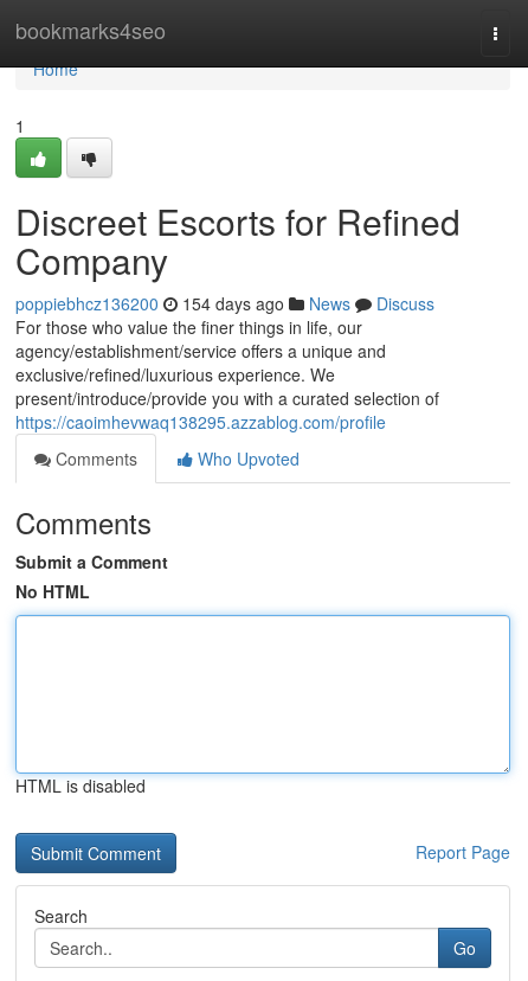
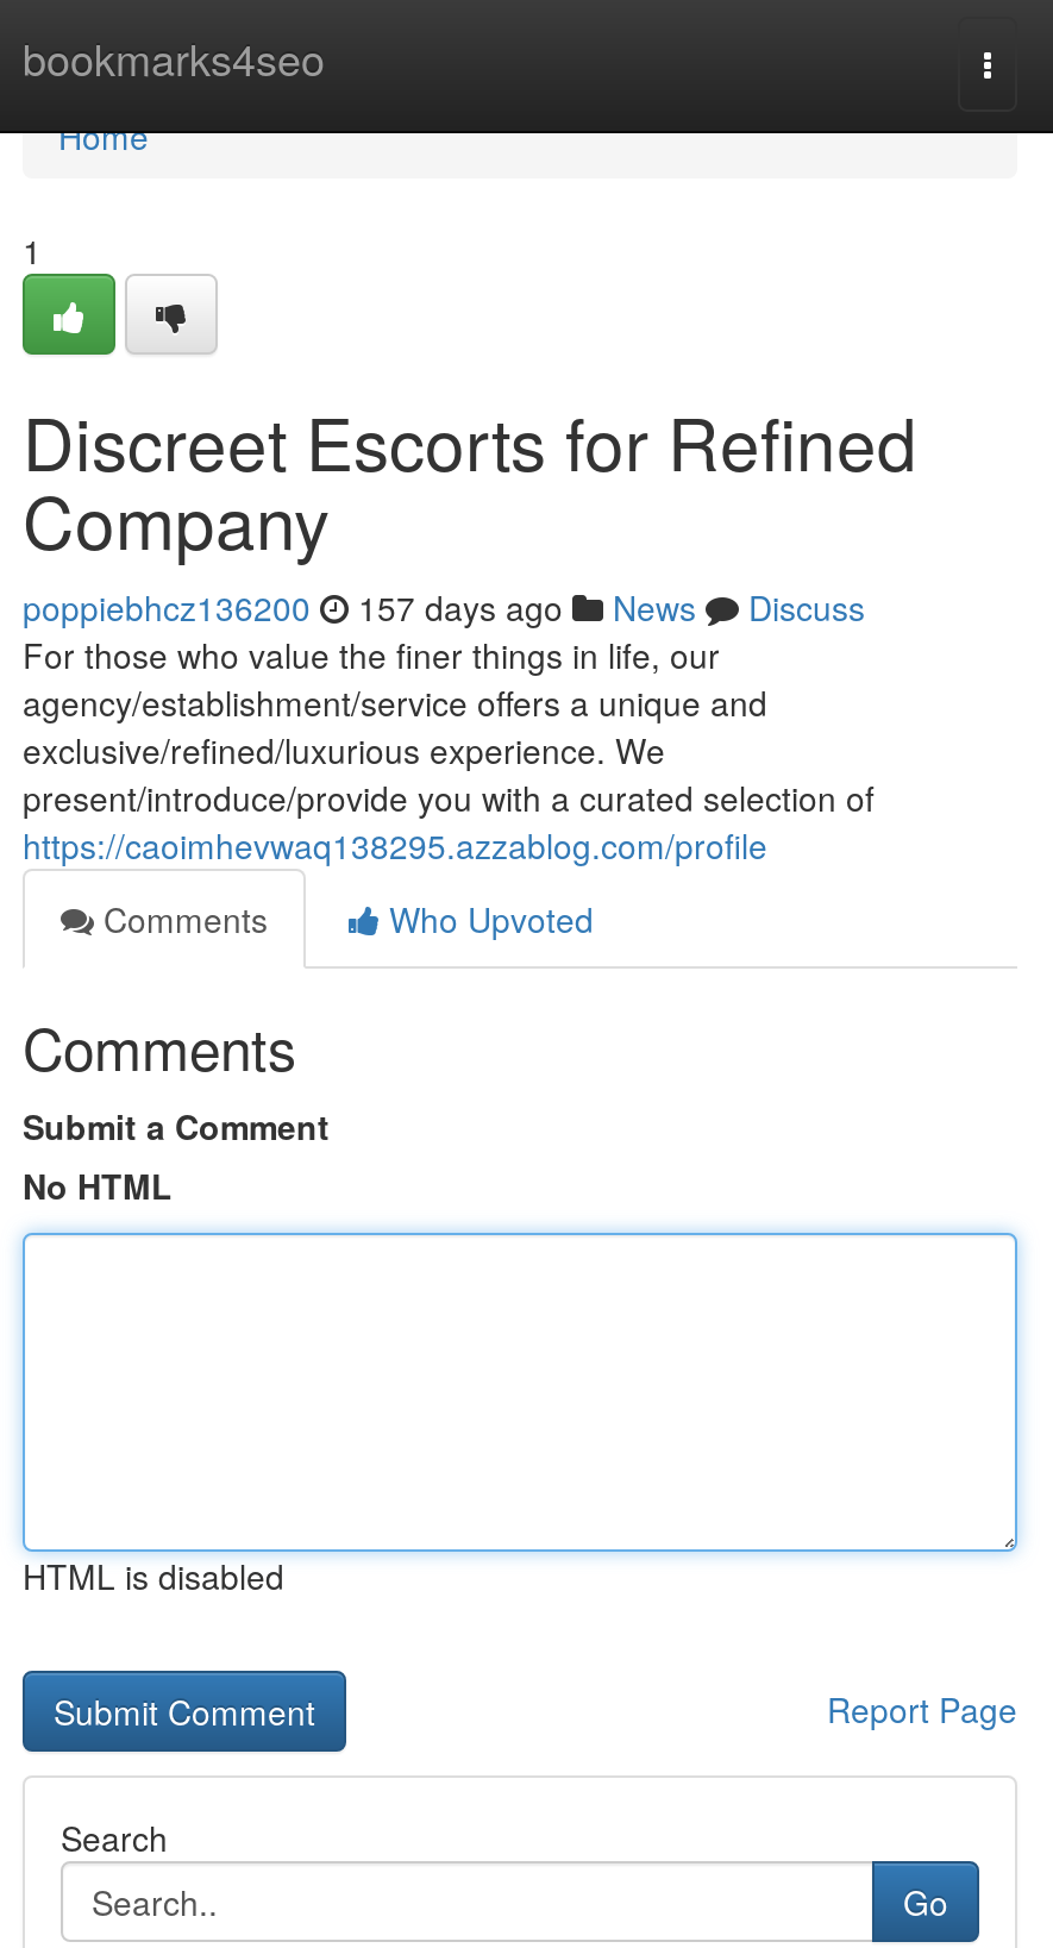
[15,291,434,315] poppiebhcz136200 154 days ago News Discuss -> [23,583,865,631] poppiebhcz136200 157 days ago News Discuss

